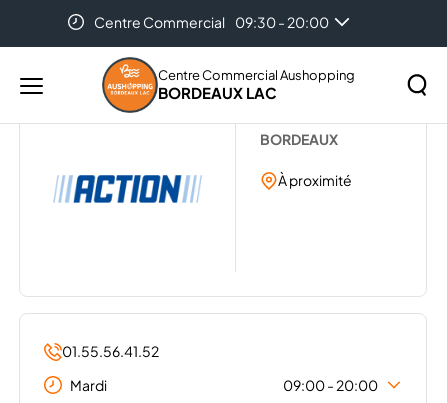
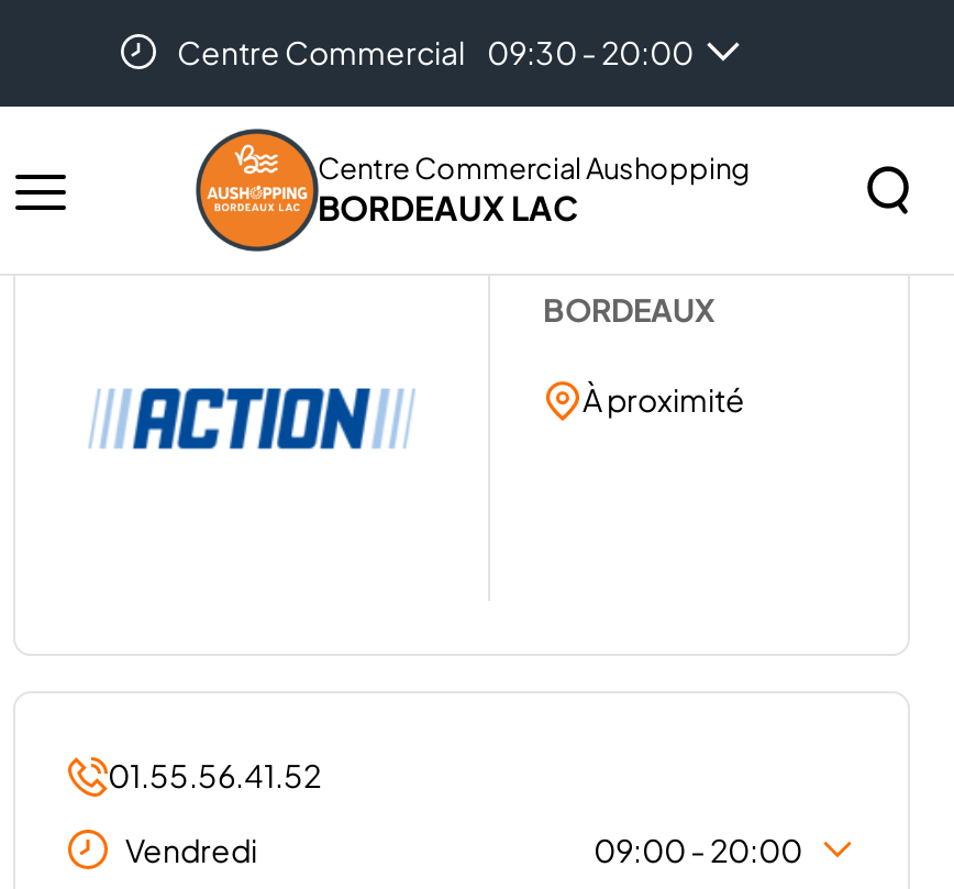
[70,376,107,394] Mardi -> [125,830,257,869] Vendredi

